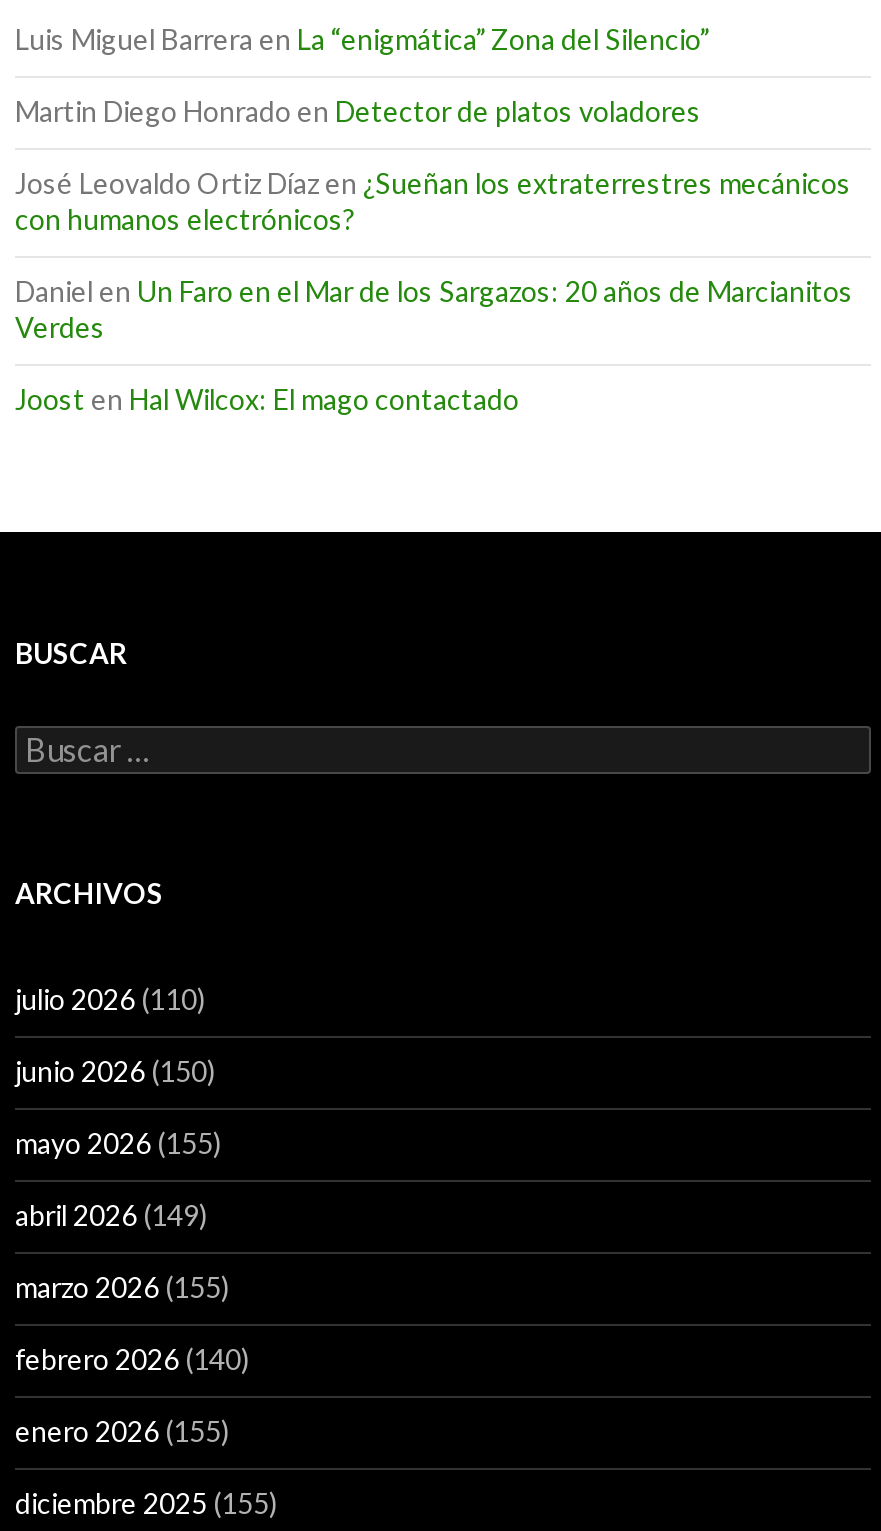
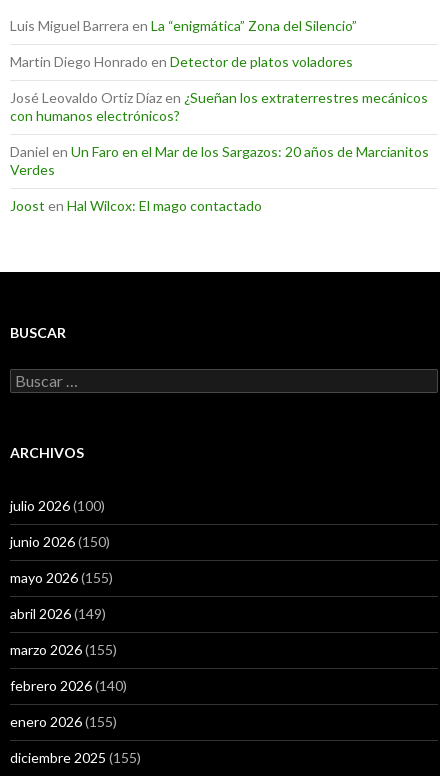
[15,982,205,1016] julio 2026 (110) -> [10,497,105,514] julio 2026 (100)

